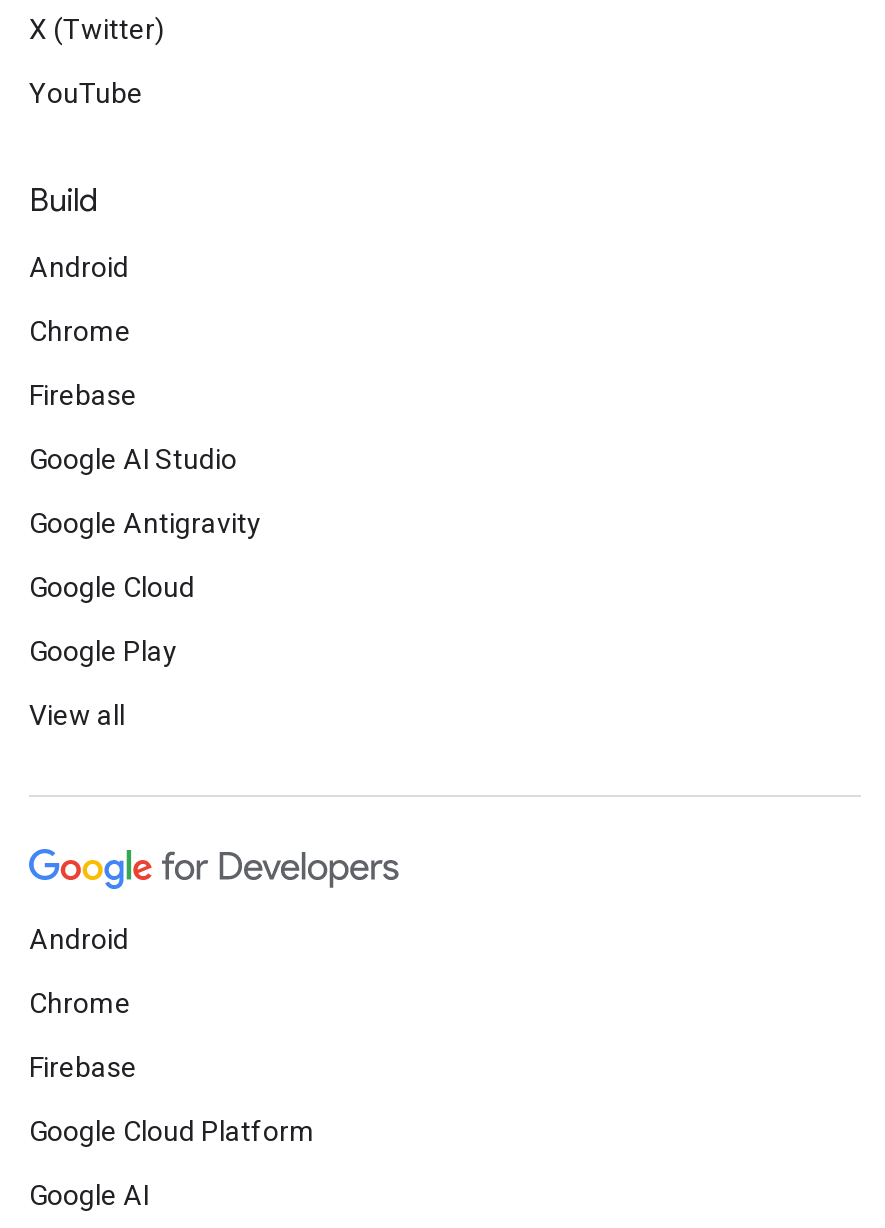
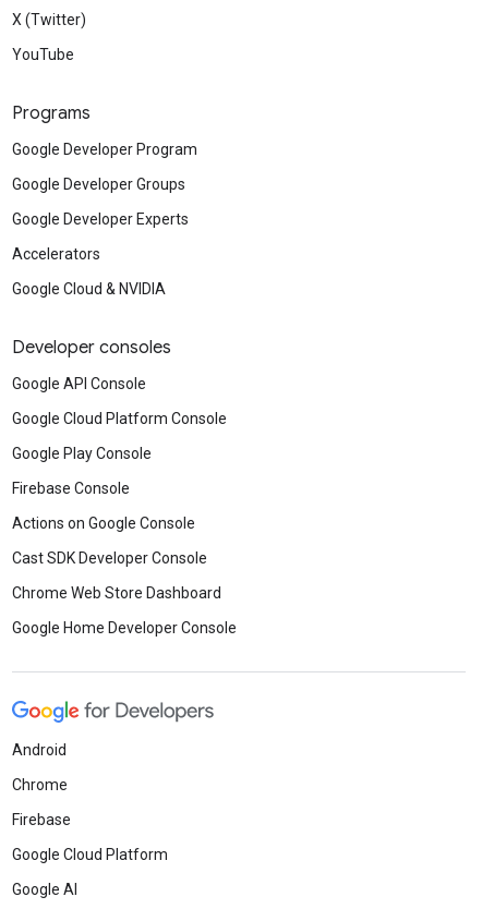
[29,181,261,731] Build | Android | Chrome | Firebase | Google AI Studio | Google Antigravity | Google Cloud | Google Play | View all -> [12,102,237,637] Programs | Google Developer Program | Google Developer Groups | Google Developer Experts | Accelerators | Google Cloud & NVIDIA | Developer consoles | Google API Console | Google Cloud Platform Console | Google Play Console | Firebase Console | Actions on Google Console | Cast SDK Developer Console | Chrome Web Store Dashboard | Google Home Developer Console

